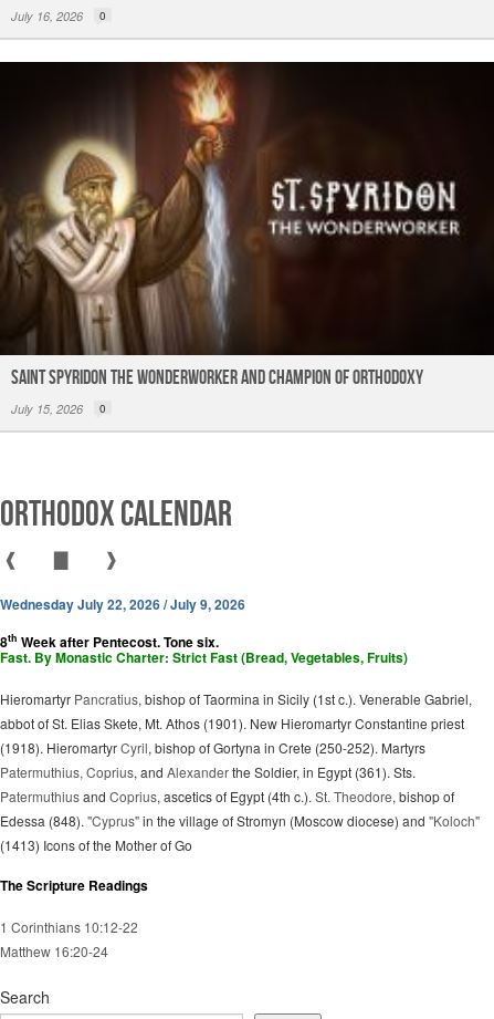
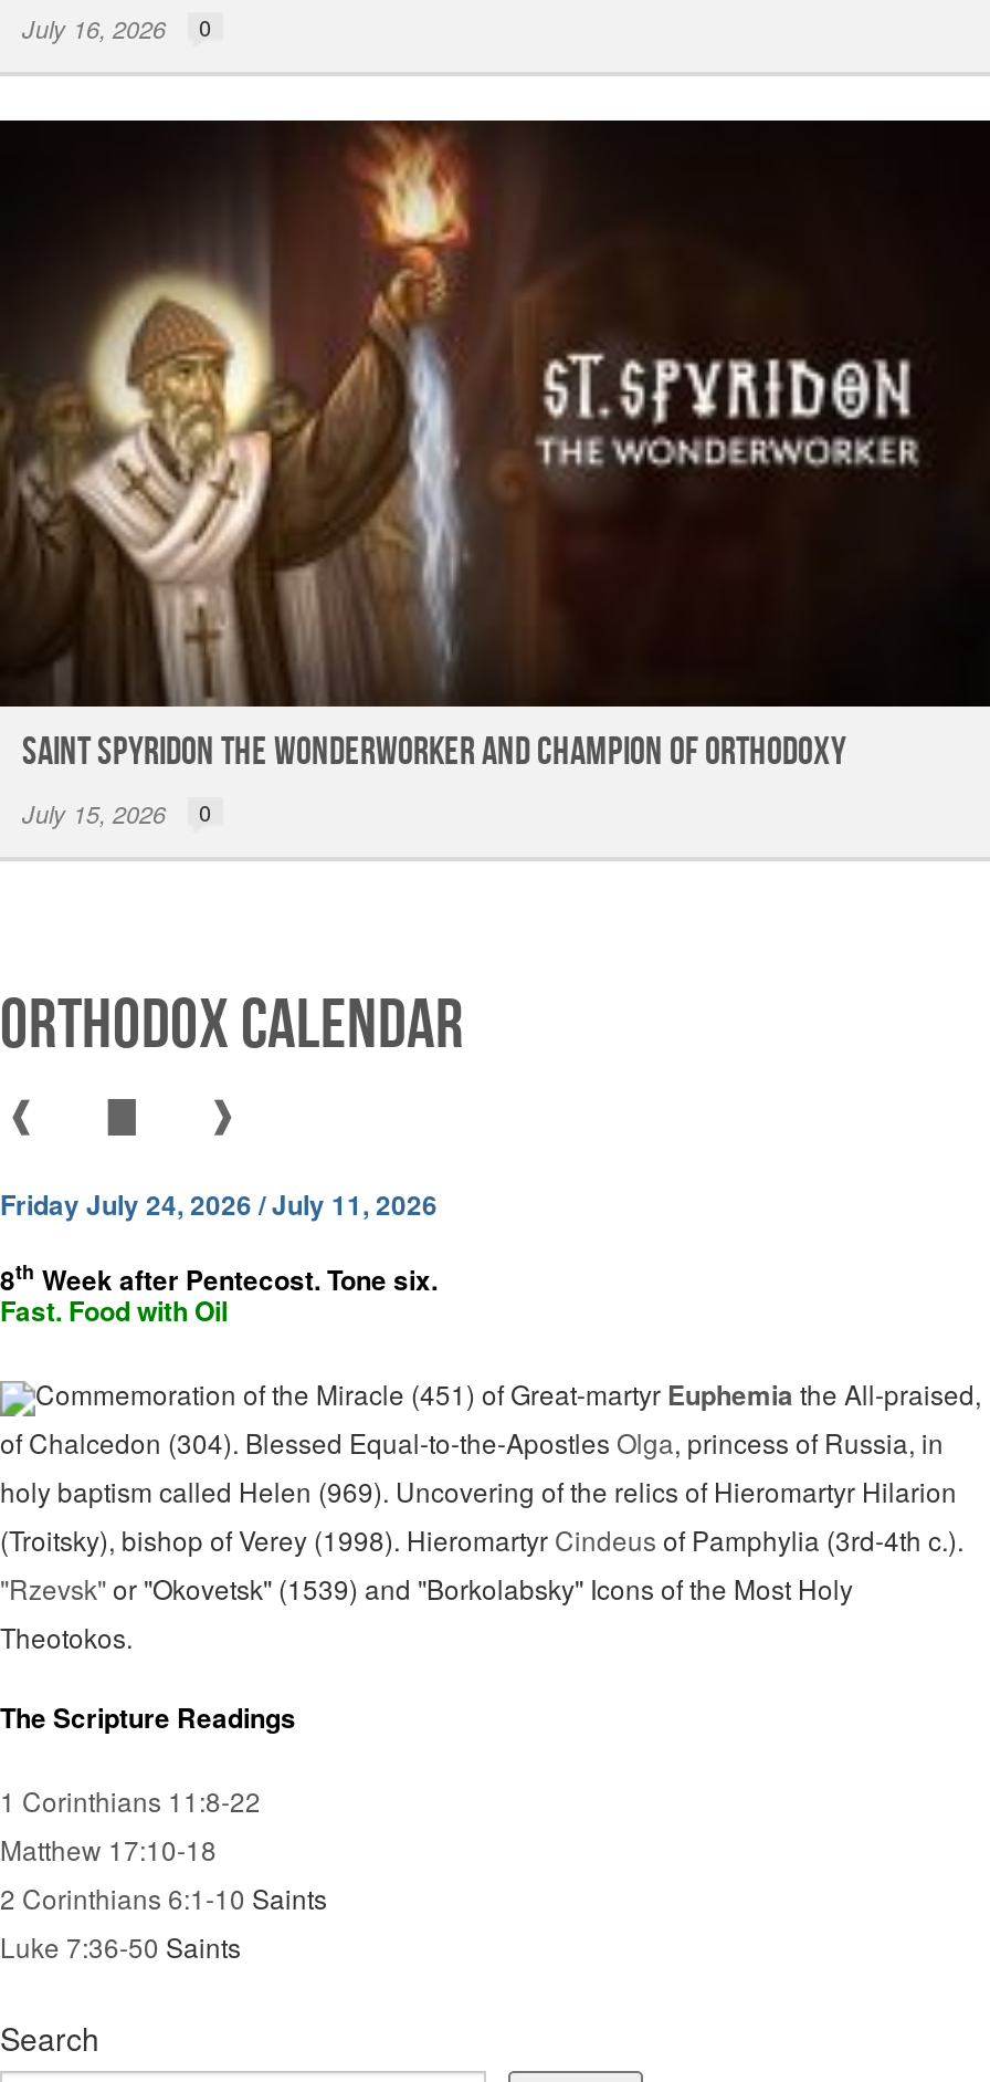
[0,594,245,614] Wednesday July 22, 2026 / July 9, 2026 -> [0,1184,438,1224] Friday July 24, 2026 / July 11, 2026
[0,647,408,667] Fast. By Monastic Charter: Strict Fast (Bread, Vegetables, Fruits) -> [0,1290,228,1330] Fast. Food with Oil
[0,689,480,854] Hieromartyr Pancratius, bishop of Taormina in Sicily (1st c.). Venerable Gabriel, | abbot of St. Elias Skete, Mt. Athos (1901). New Hieromartyr Constantine priest | (1918). Hieromartyr Cyril, bishop of Gortyna in Crete (250-252). Martyrs | Patermuthius, Coprius, and Alexander the Soldier, in Egypt (361). Sts. | Patermuthius and Coprius, ascetics of Egypt (4th c.). St. Theodore, bishop of | Edessa (848). "Cyprus" in the village of Stromyn (Moscow diocese) and "Koloch" | (1413) Icons of the Mother of Go -> [0,1374,981,1655] Commemoration of the Miracle (451) of Great-martyr Euphemia the All-praised, | of Chalcedon (304). Blessed Equal-to-the-Apostles Olga, princess of Russia, in | holy baptism called Helen (969). Uncovering of the relics of Hieromartyr Hilarion | (Troitsky), bishop of Verey (1998). Hieromartyr Cindeus of Pamphylia (3rd-4th c.). | "Rzevsk" or "Okovetsk" (1539) and "Borkolabsky" Icons of the Most Holy | Theotokos.
moved [0,875,148,895] -> [0,1697,296,1737]: The Scripture Readings
[0,917,138,960] 1 Corinthians 10:12-22 | Matthew 16:20-24 -> [0,1781,327,1965] 1 Corinthians 11:8-22 | Matthew 17:10-18 | 2 Corinthians 6:1-10 Saints | Luke 7:36-50 Saints

